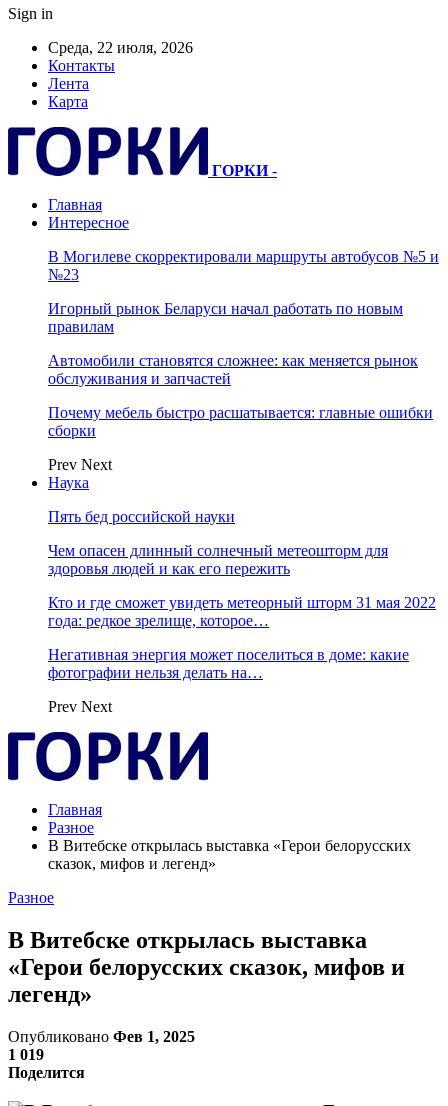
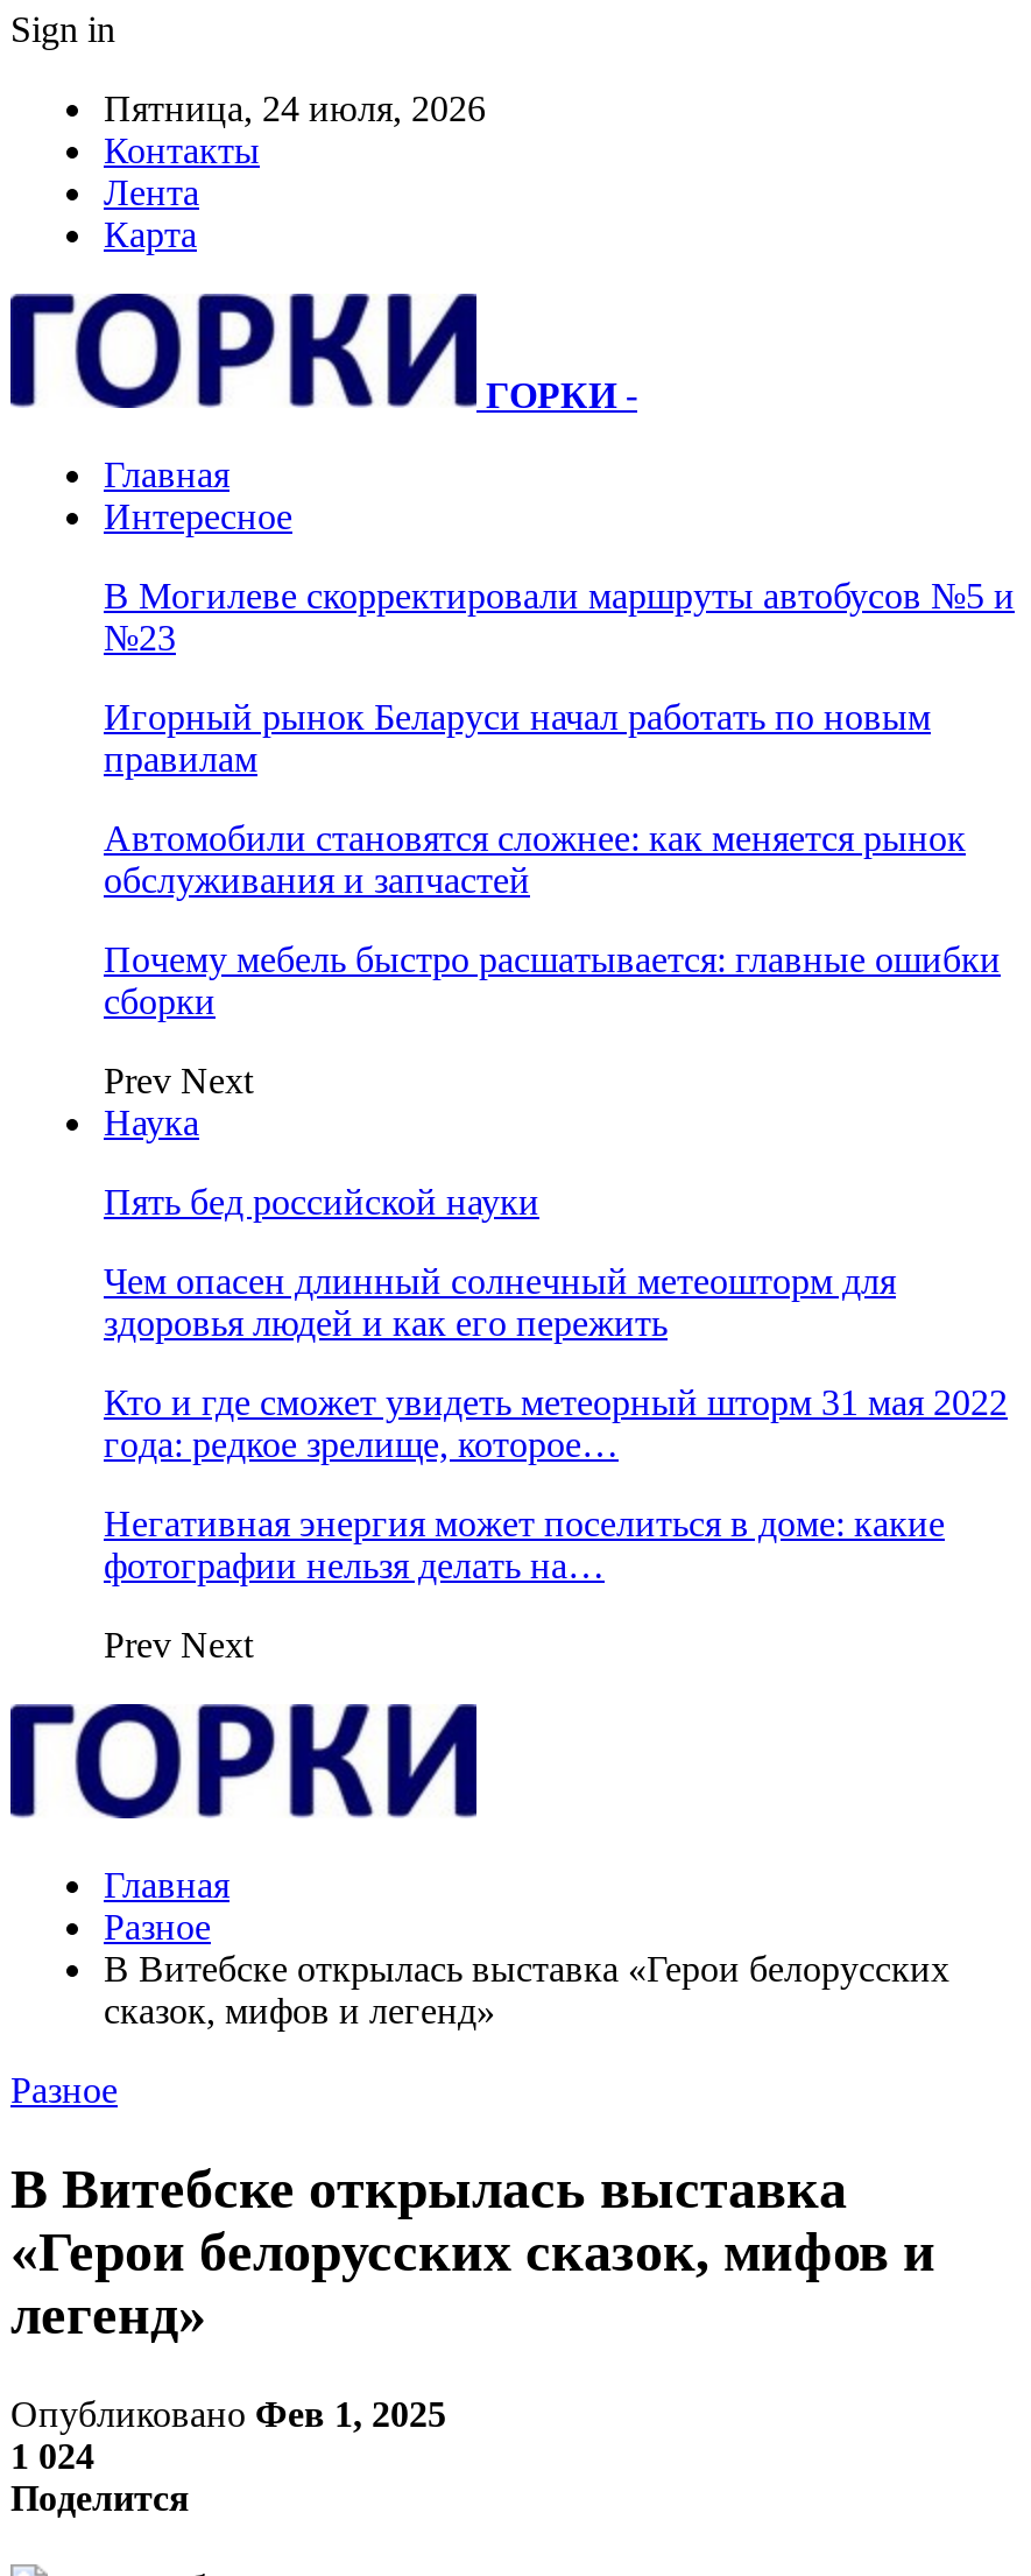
[48,39,193,56] Среда, 22 июля, 2026 -> [104,89,486,128] Пятница, 24 июля, 2026
[8,1046,44,1063] 1 019 -> [10,2436,94,2475] 1 024

